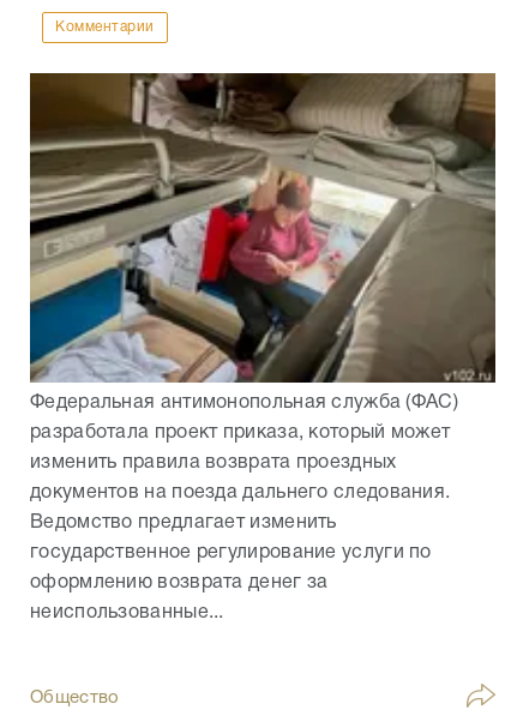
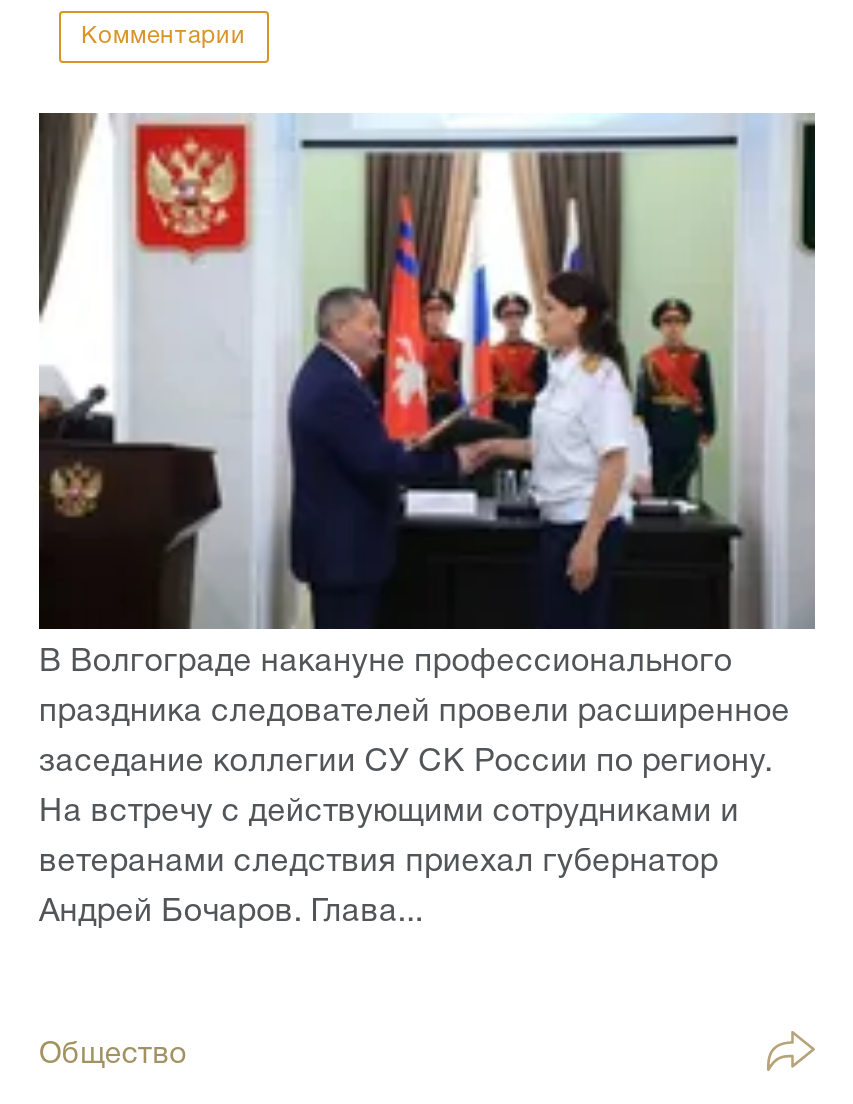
[29,72,497,621] [image] | Федеральная антимонопольная служба (ФАС) | разработала проект приказа, который может | изменить правила возврата проездных | документов на поезда дальнего следования. | Ведомство предлагает изменить | государственное регулирование услуги по | оформлению возврата денег за | неиспользованные... -> [39,113,815,927] [image] | В Волгограде накануне профессионального | праздника следователей провели расширенное | заседание коллегии СУ СК России по региону. | На встречу с действующими сотрудниками и | ветеранами следствия приехал губернатор | Андрей Бочаров. Глава...

